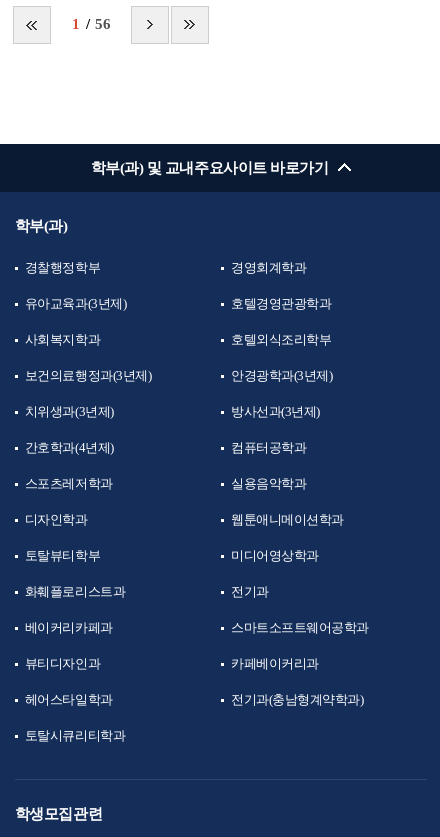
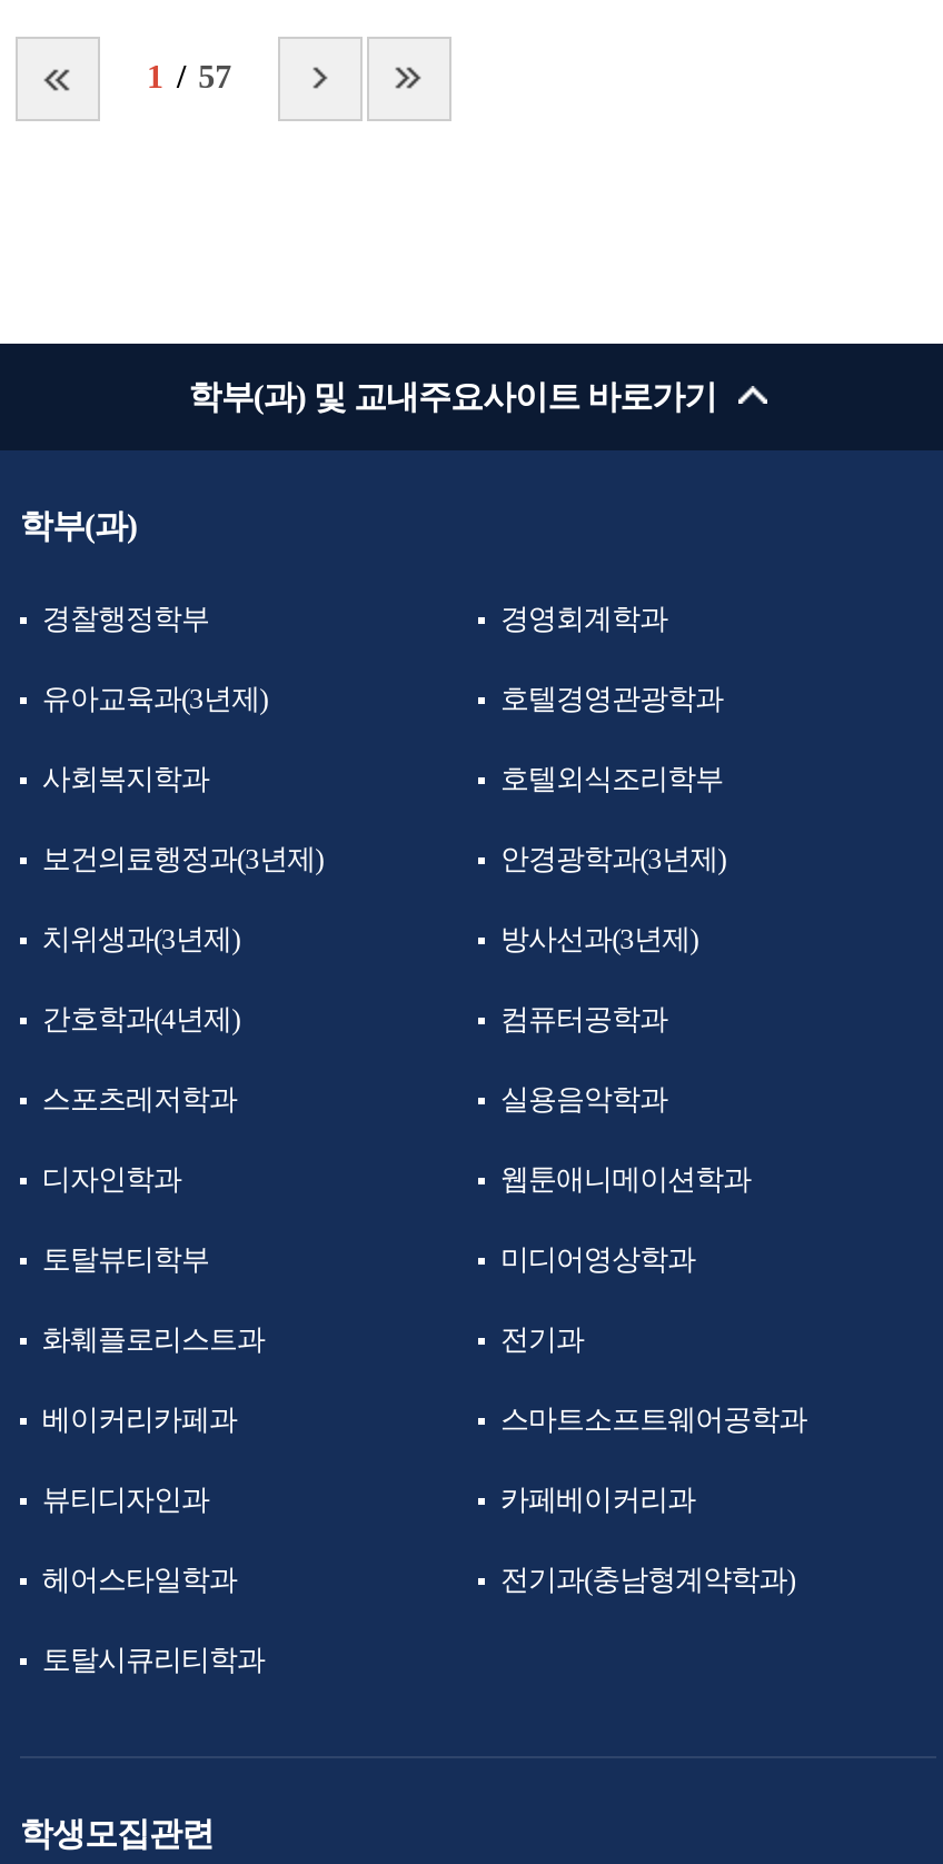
[72,16,110,32] 1 56 -> [147,58,232,94] 1 57

